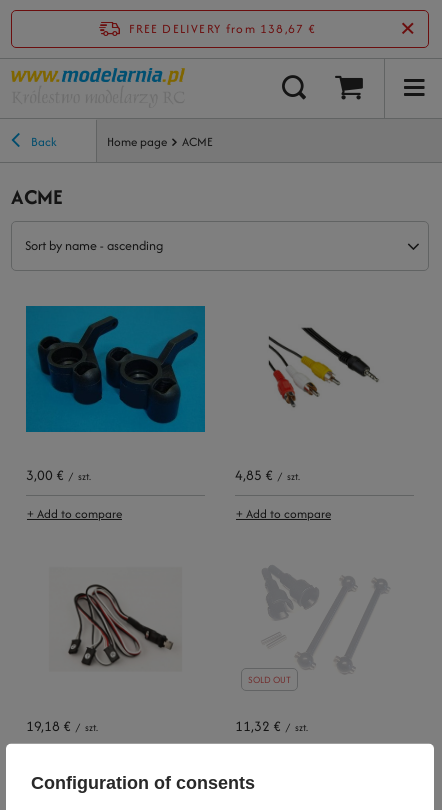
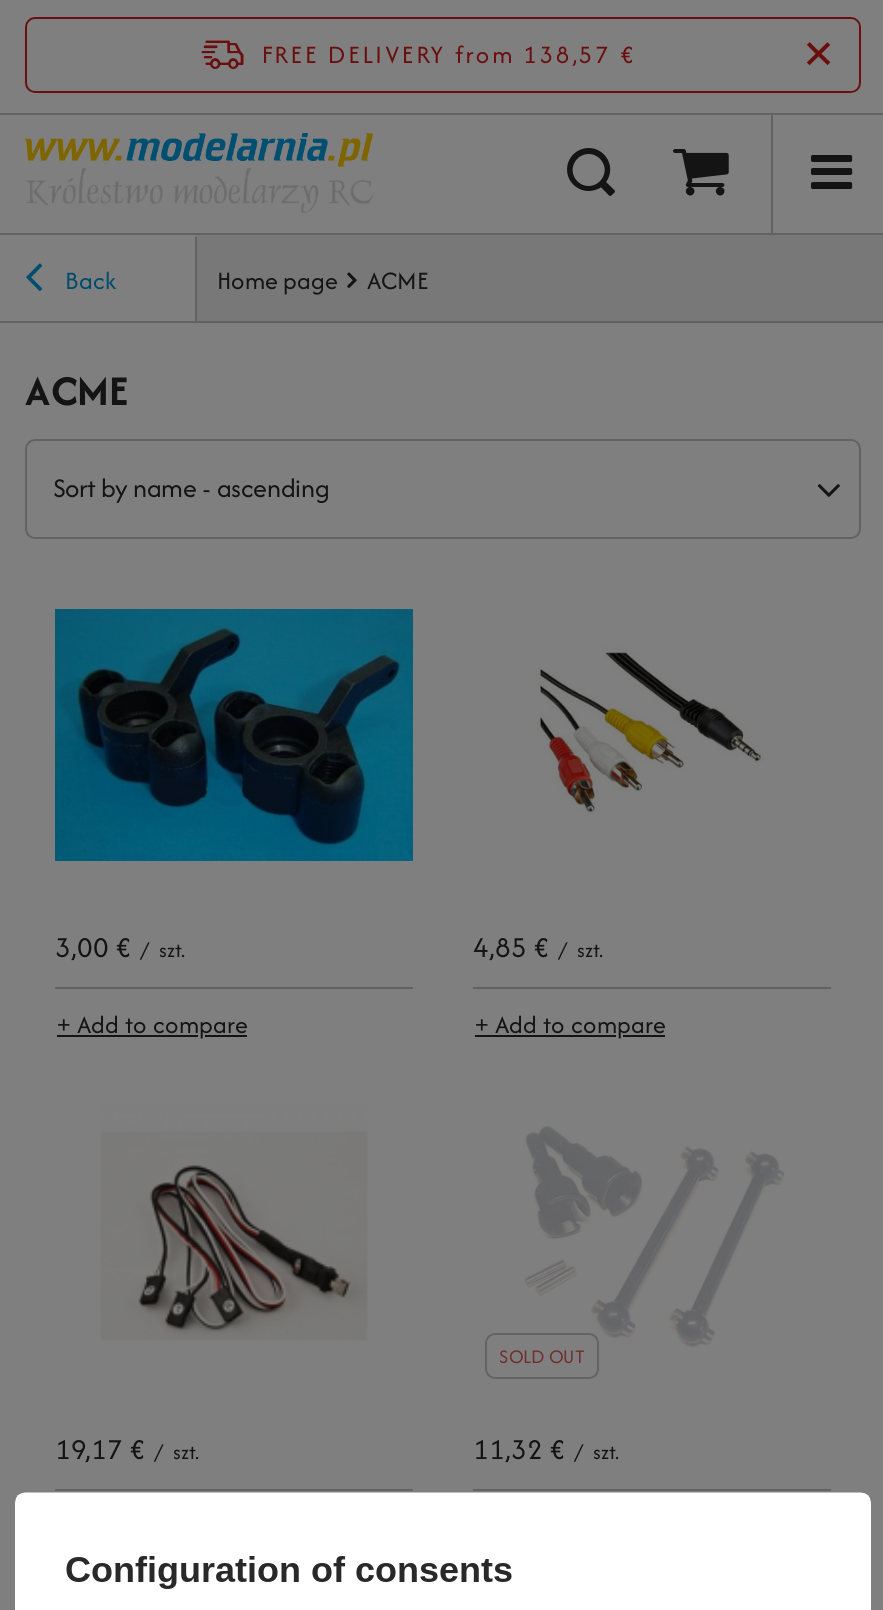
[129,20,317,37] FREE DELIVERY from 138,67 € -> [262,37,636,71] FREE DELIVERY from 138,57 €
[26,716,98,736] 19,18 € / szt. -> [55,1429,199,1469] 19,17 € / szt.

